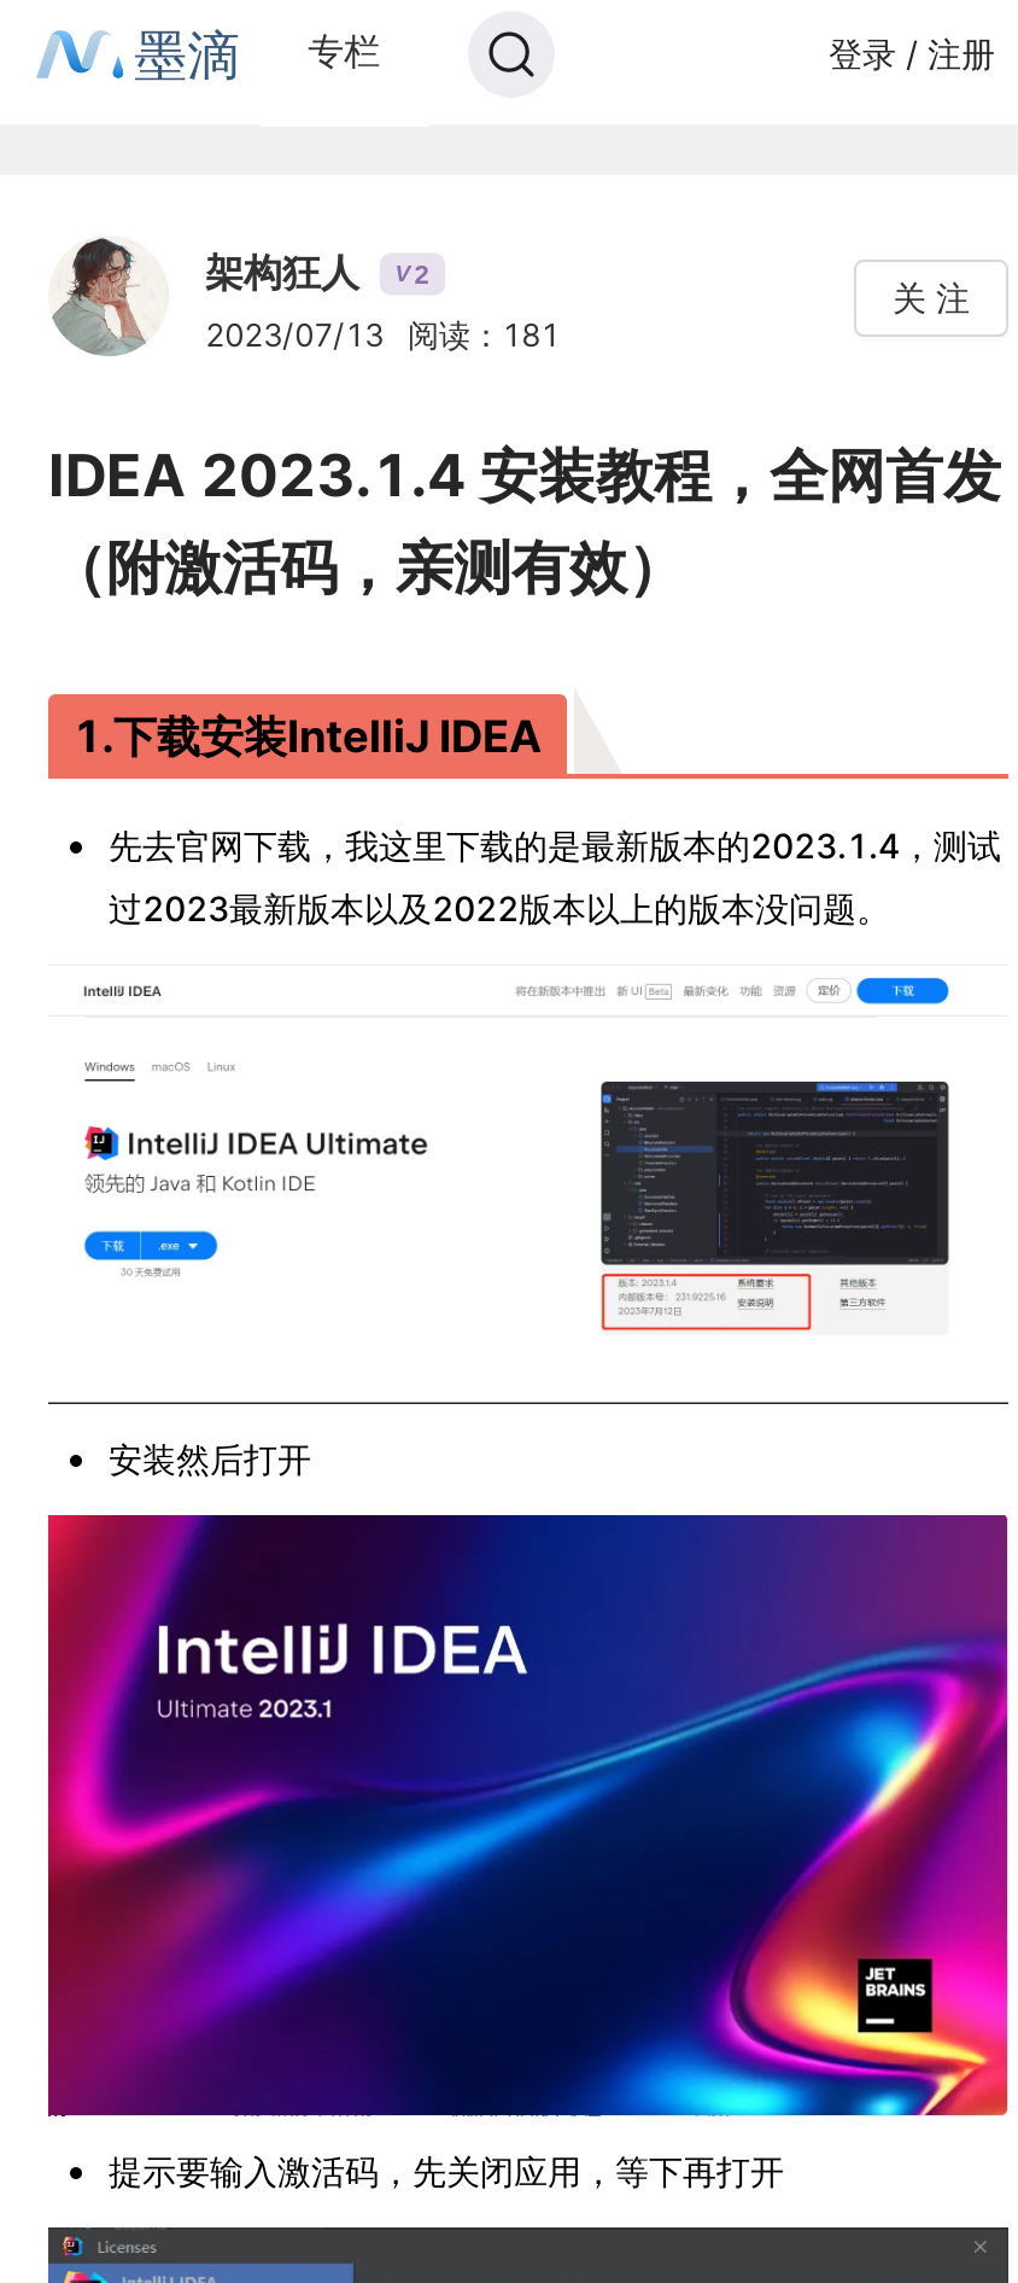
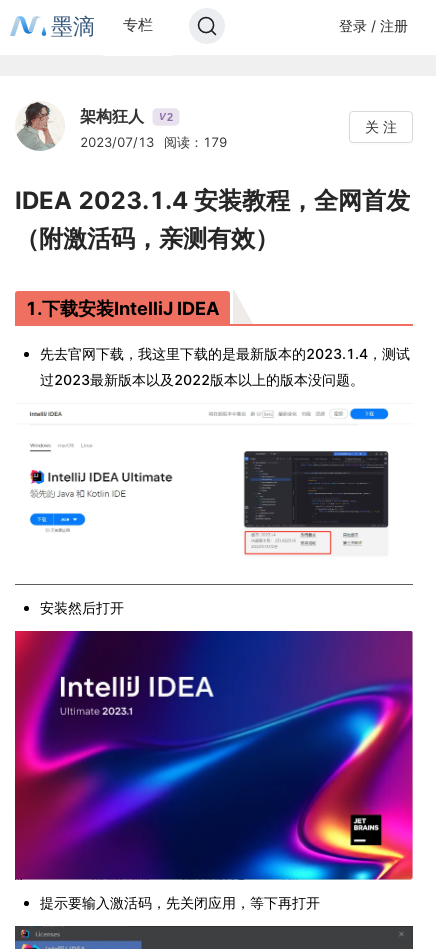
[205,315,560,354] 2023/07/13 阅读：181 -> [80,134,227,150] 2023/07/13 阅读：179

